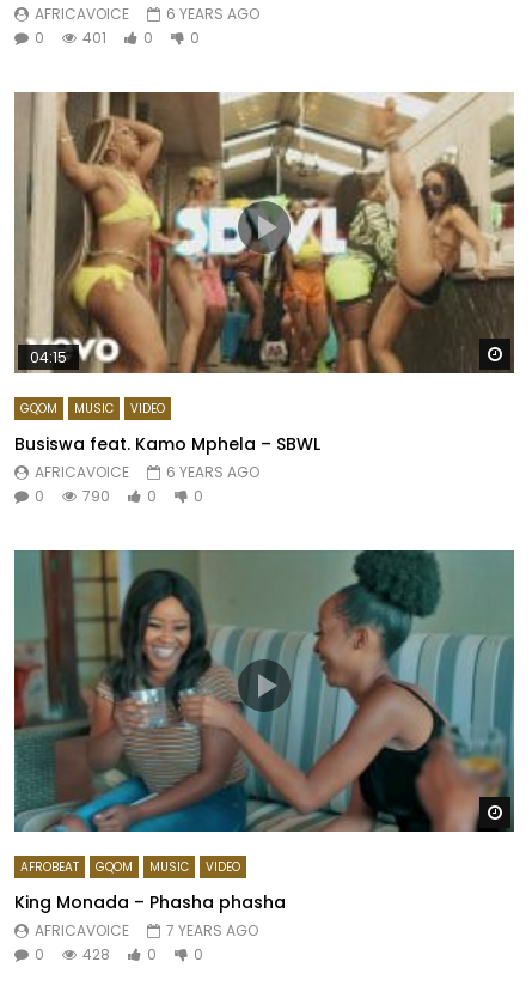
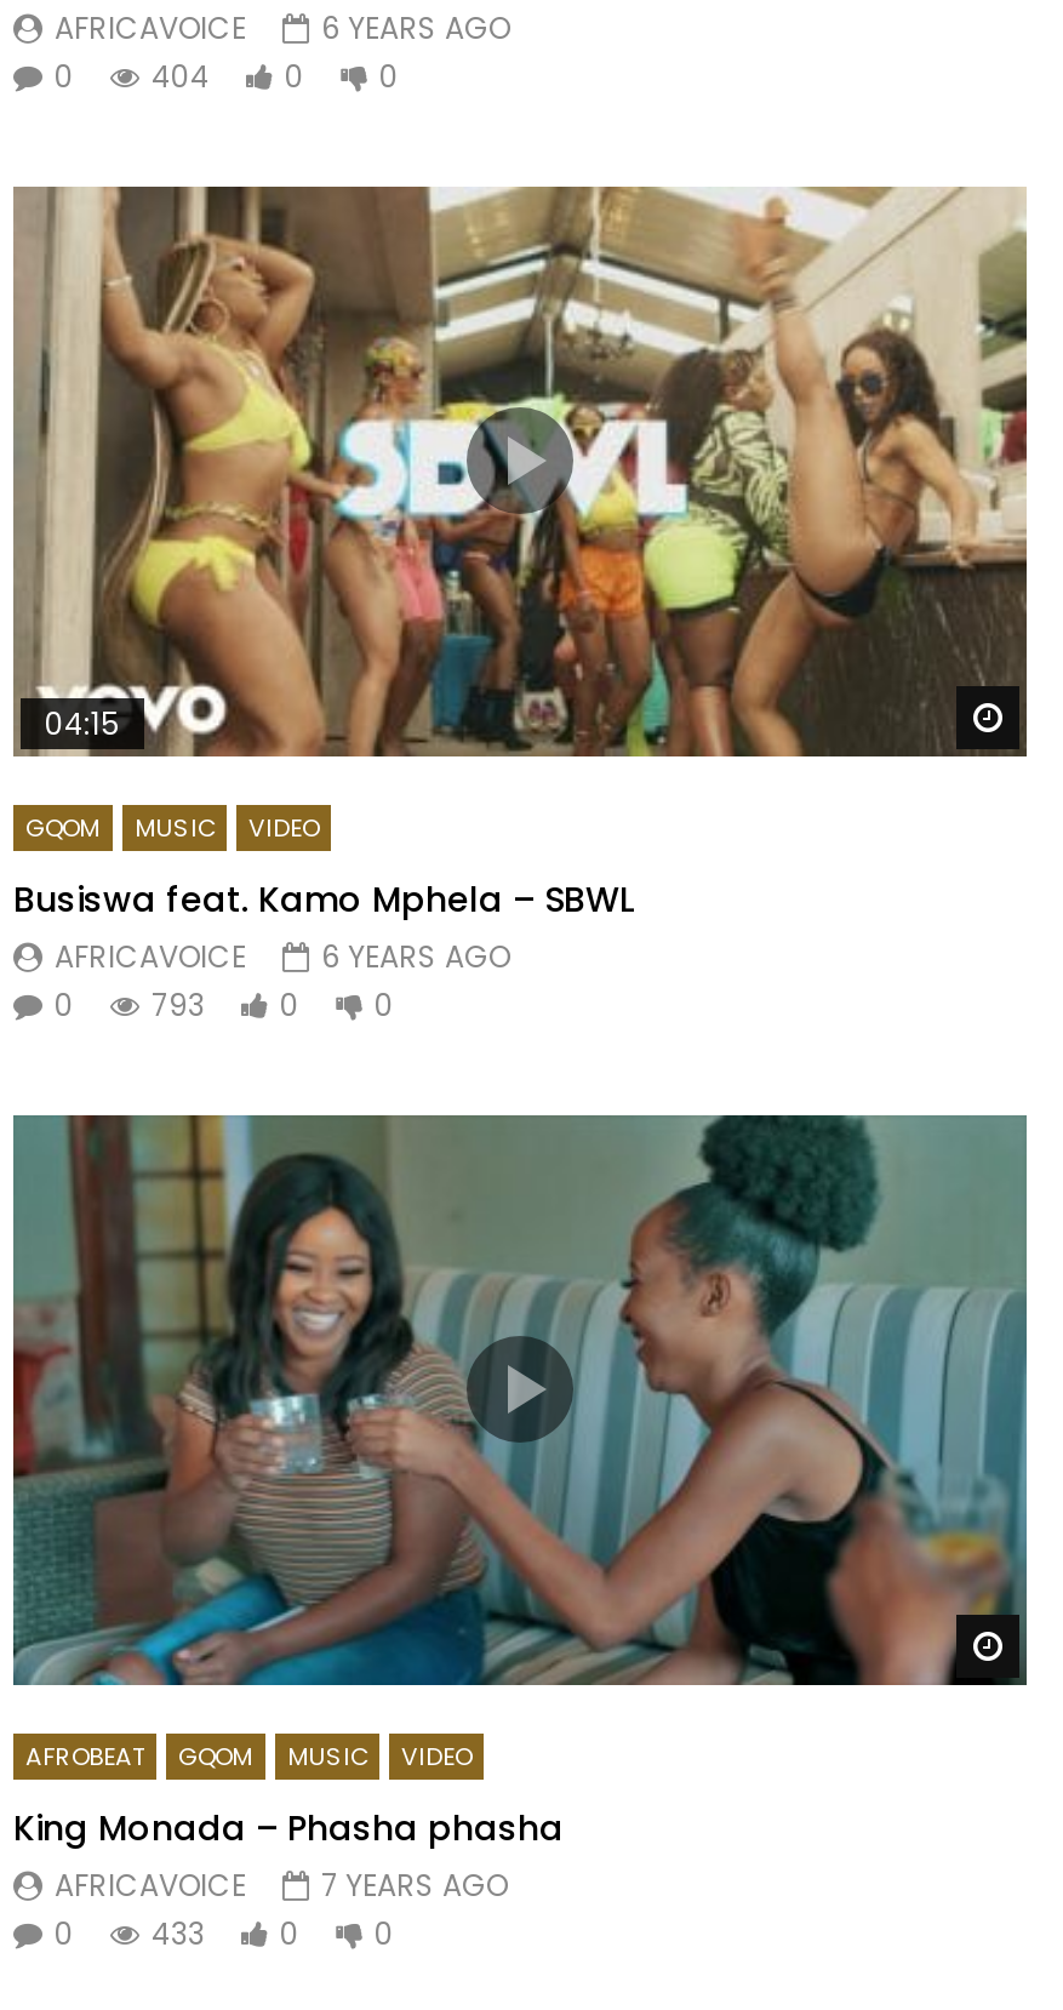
[35,28,200,48] 0 401 0 0 -> [55,56,399,97] 0 404 0 0
[35,486,203,506] 0 790 0 0 -> [55,985,394,1026] 0 793 0 0
[35,945,203,965] 0 428 0 0 -> [55,1914,394,1955] 0 433 0 0

